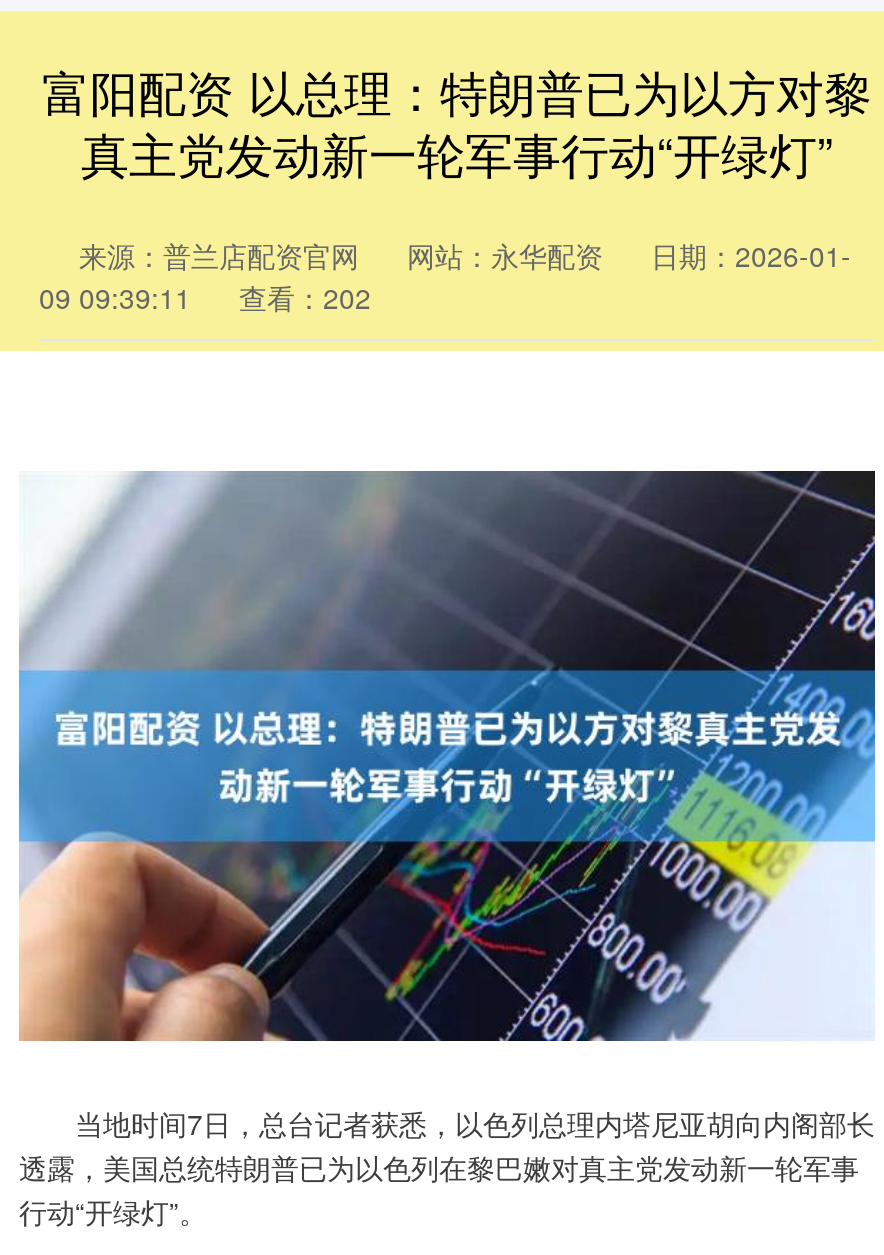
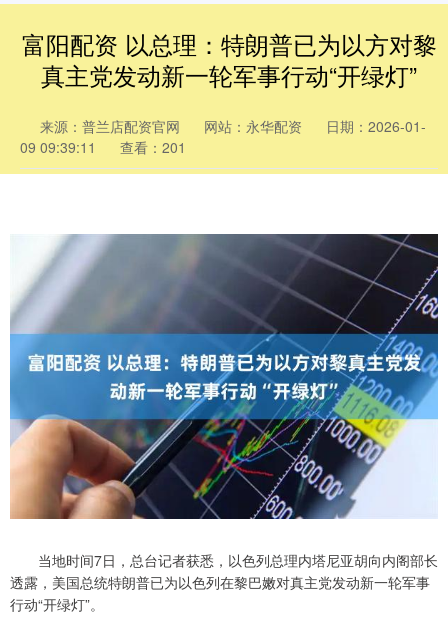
[39,277,371,317] 09 09:39:11 查看：202 -> [20,137,186,157] 09 09:39:11 查看：201

